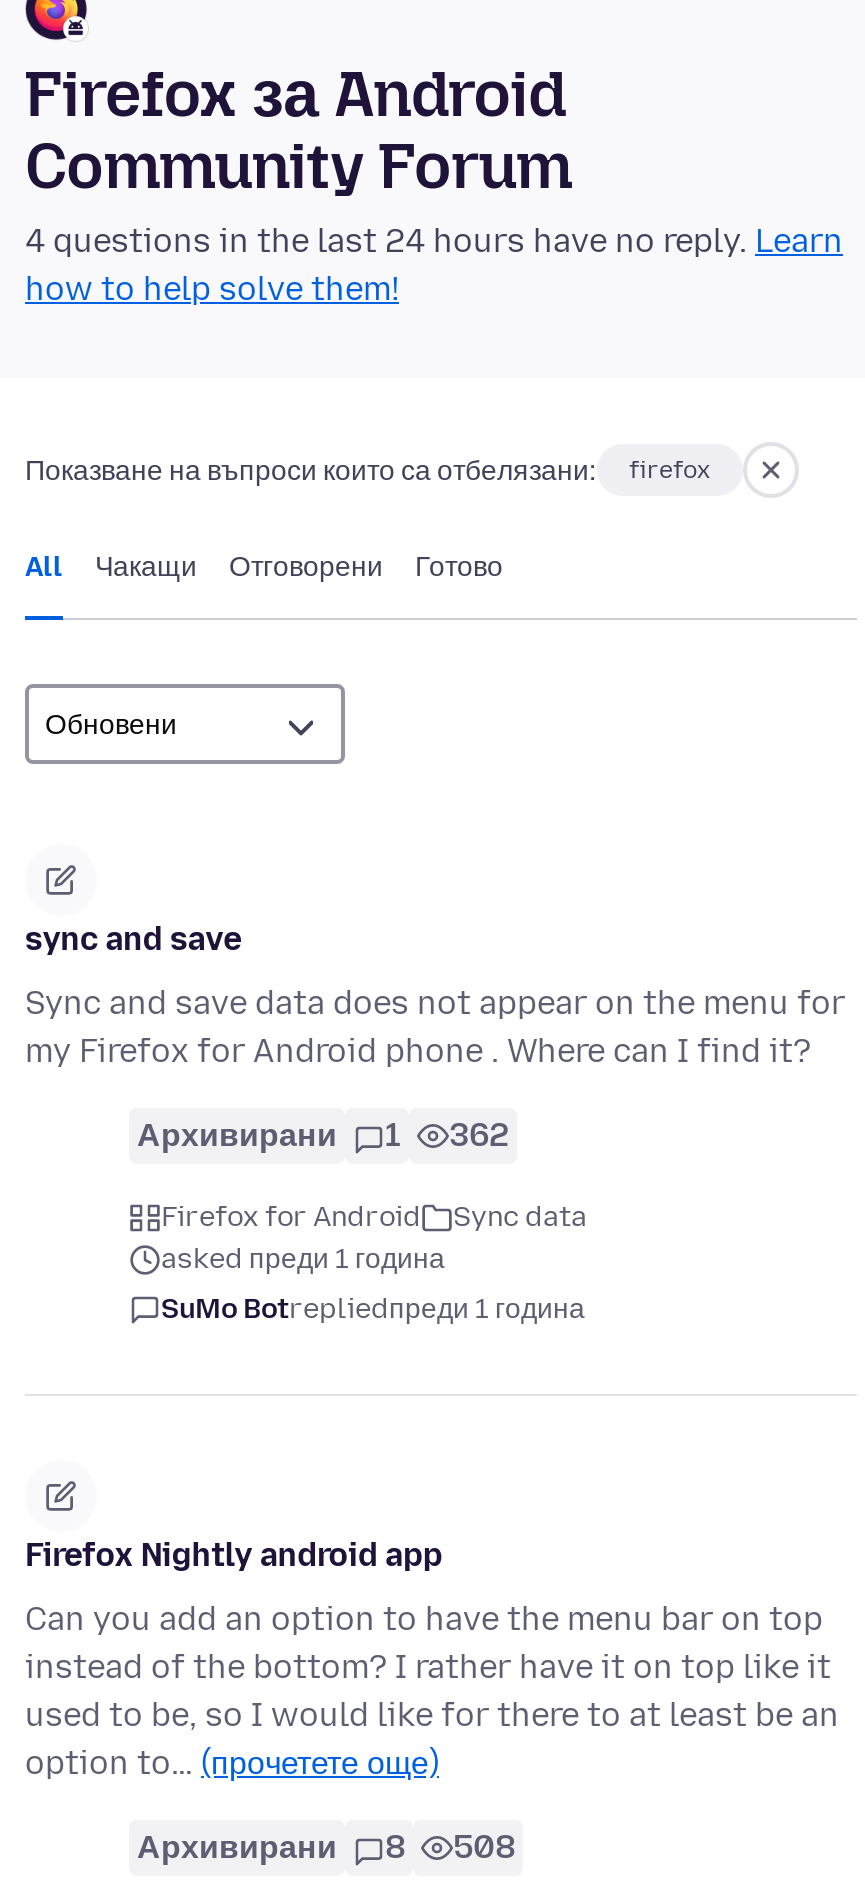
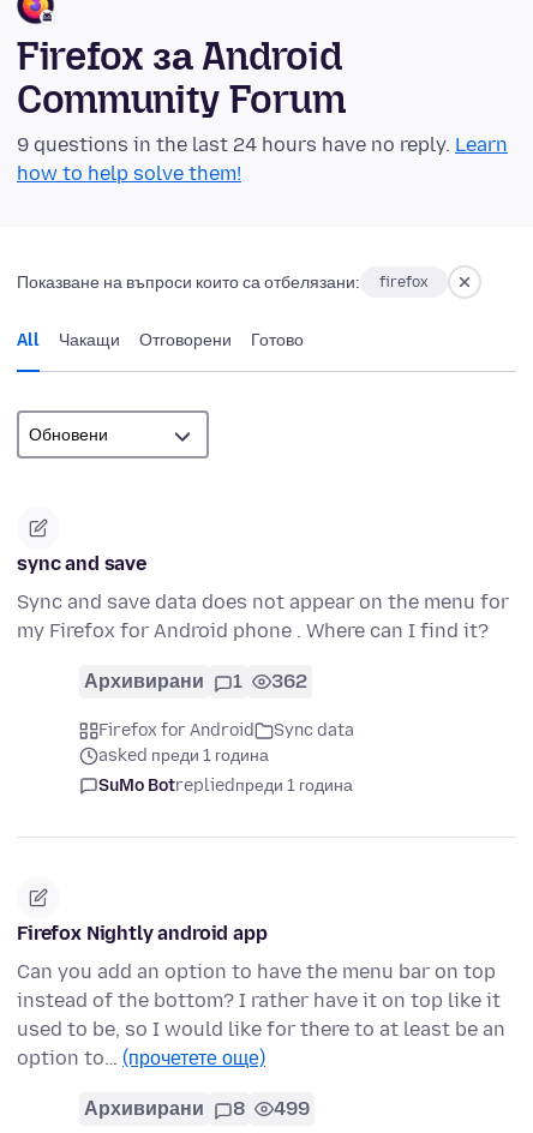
[25,223,843,261] 4 questions in the last 24 hours have no reply. Learn -> [17,134,508,157] 9 questions in the last 24 hours have no reply. Learn
[137,1829,515,1867] Архивирани 8 508 -> [84,1098,310,1120] Архивирани 8 499

